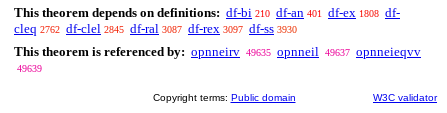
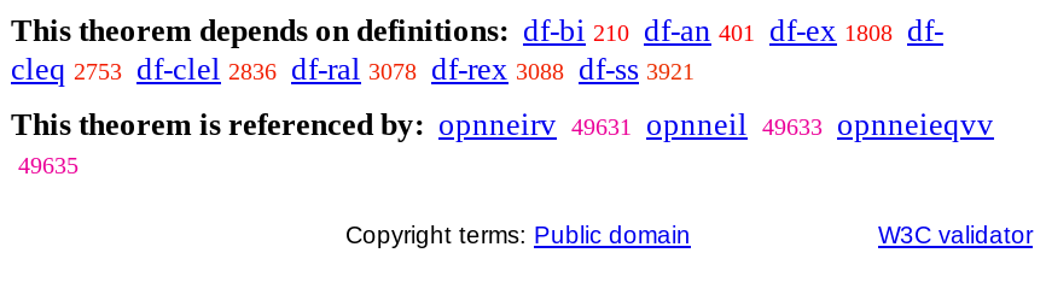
[14,21,297,36] cleq 2762 df-clel 2845 df-ral 3087 df-rex 3097 df-ss 3930 -> [11,51,695,87] cleq 2753 df-clel 2836 df-ral 3078 df-rex 3088 df-ss 3921
[14,44,421,59] This theorem is referenced by: opnneirv 49635 opnneil 49637 opnneieqvv -> [11,106,994,142] This theorem is referenced by: opnneirv 49631 opnneil 49633 opnneieqvv
[17,63,42,74] 49639 -> [18,152,79,178] 49635

